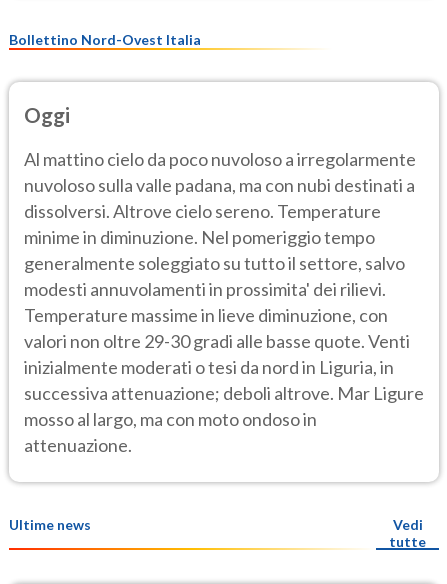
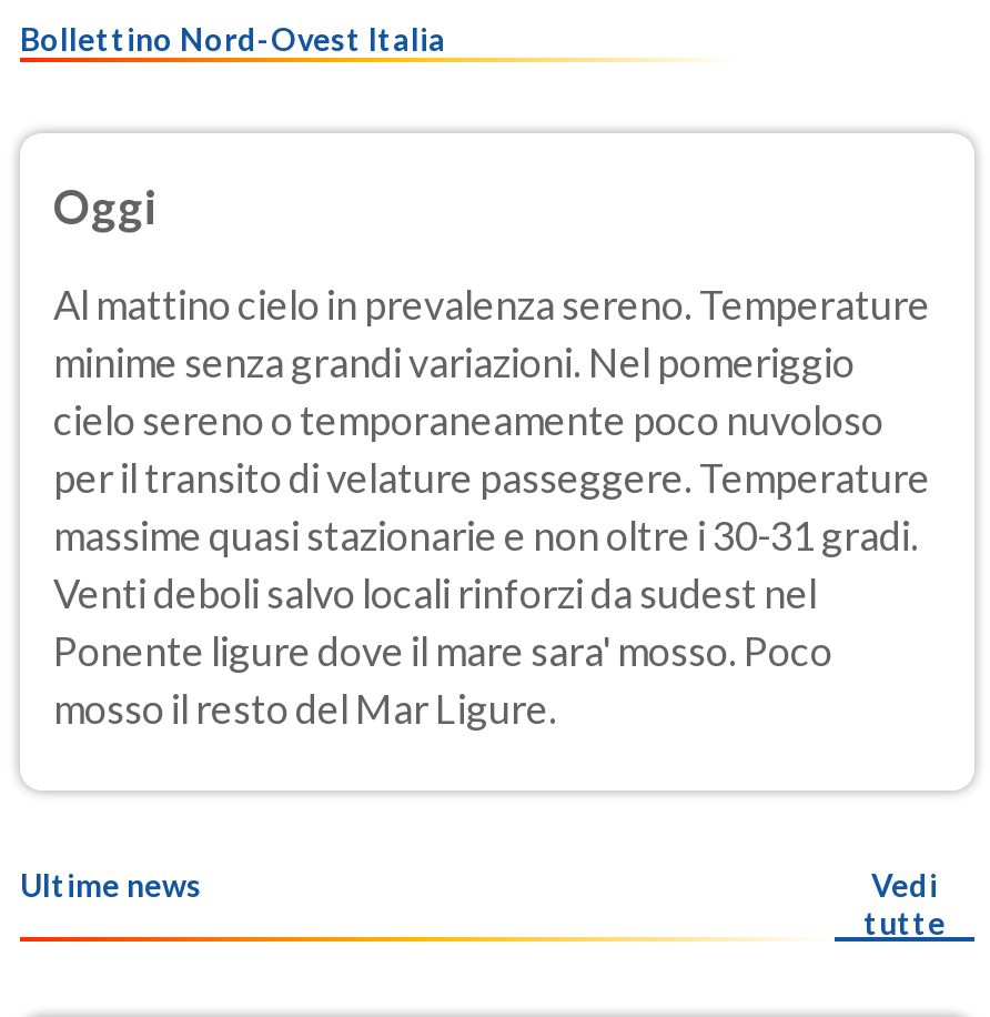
[24,148,424,456] Al mattino cielo da poco nuvoloso a irregolarmente | nuvoloso sulla valle padana, ma con nubi destinati a | dissolversi. Altrove cielo sereno. Temperature | minime in diminuzione. Nel pomeriggio tempo | generalmente soleggiato su tutto il settore, salvo | modesti annuvolamenti in prossimita' dei rilievi. | Temperature massime in lieve diminuzione, con | valori non oltre 29-30 gradi alle basse quote. Venti | inizialmente moderati o tesi da nord in Liguria, in | successiva attenuazione; deboli altrove. Mar Ligure | mosso al largo, ma con moto ondoso in | attenuazione. -> [53,280,930,733] Al mattino cielo in prevalenza sereno. Temperature | minime senza grandi variazioni. Nel pomeriggio | cielo sereno o temporaneamente poco nuvoloso | per il transito di velature passeggere. Temperature | massime quasi stazionarie e non oltre i 30-31 gradi. | Venti deboli salvo locali rinforzi da sudest nel | Ponente ligure dove il mare sara' mosso. Poco | mosso il resto del Mar Ligure.

